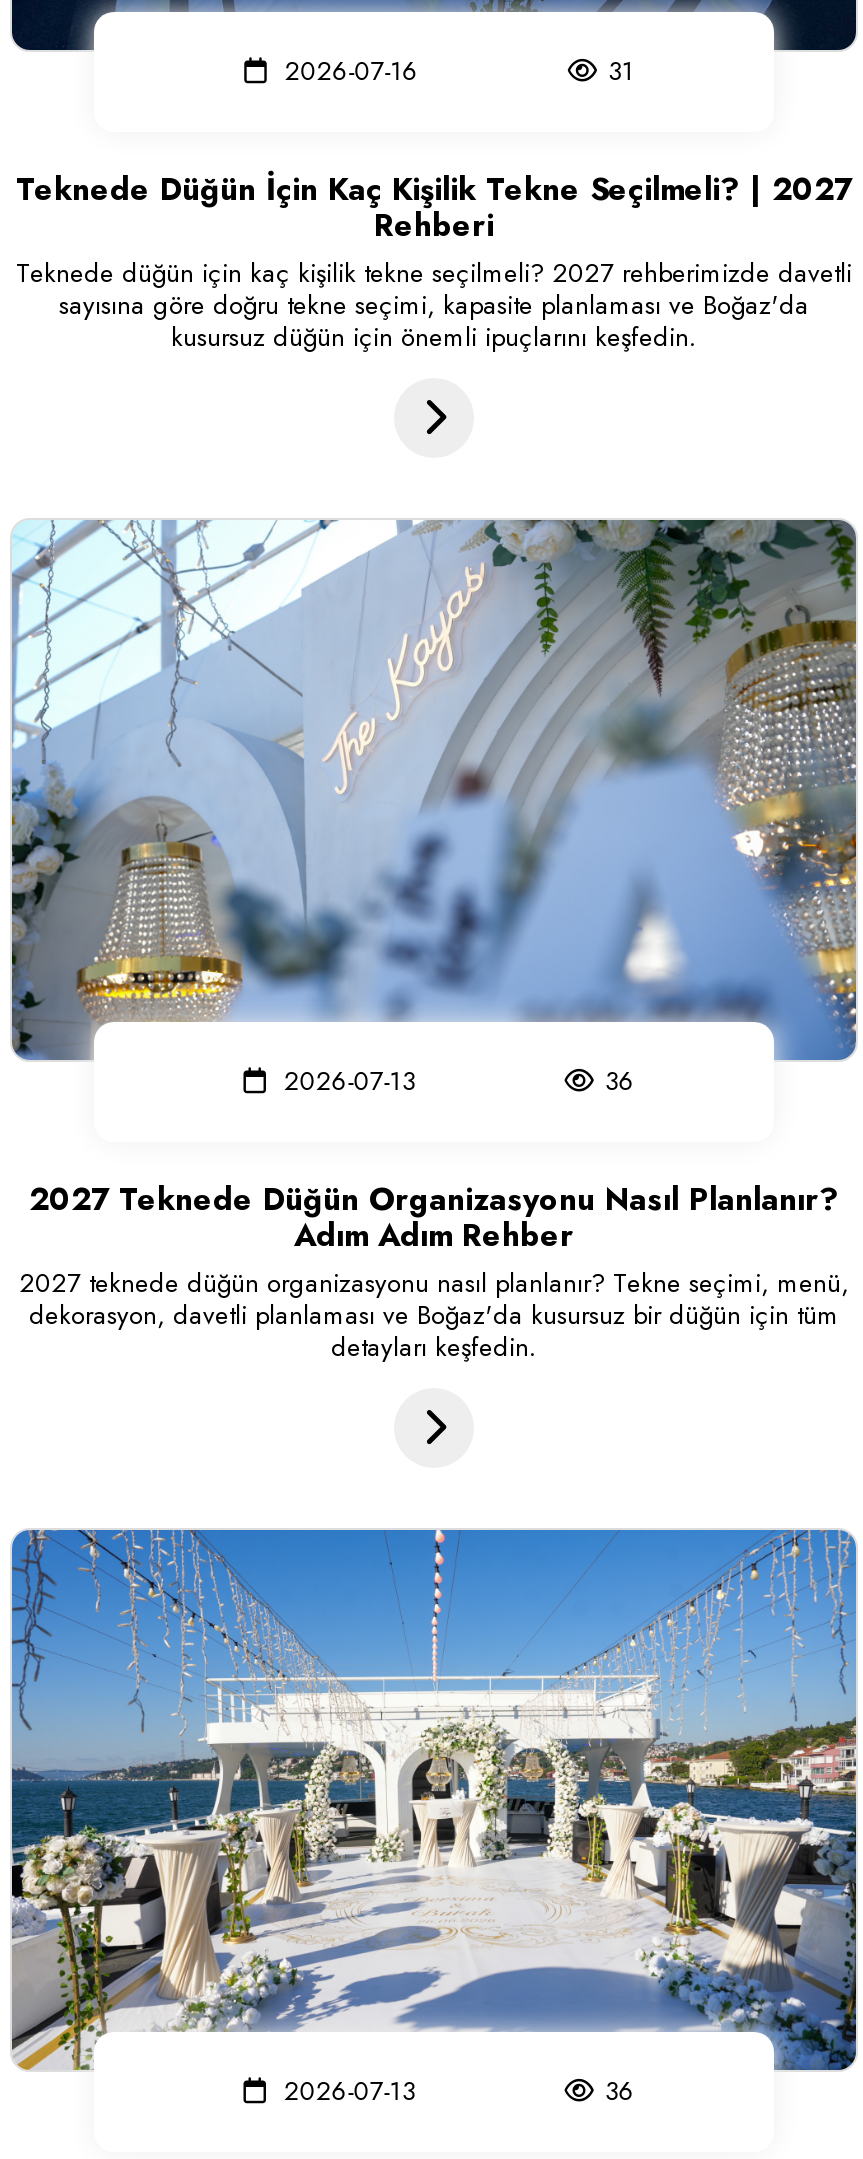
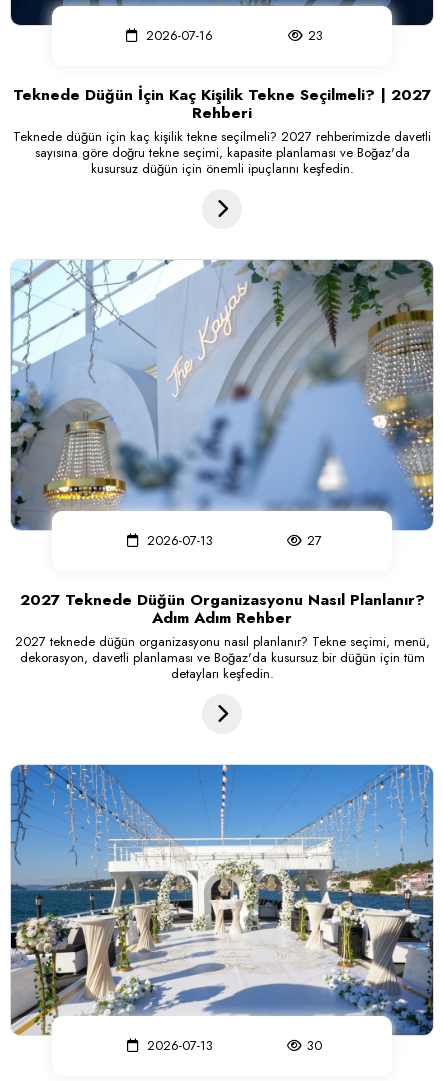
[608,52,634,90] 31 -> [307,26,322,45] 23
[604,1063,634,1101] 36 -> [307,531,322,550] 27
[604,2073,634,2111] 36 -> [307,1036,322,1055] 30

